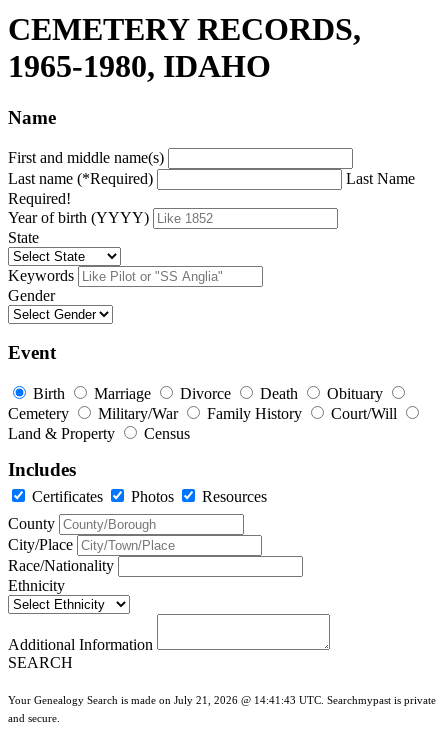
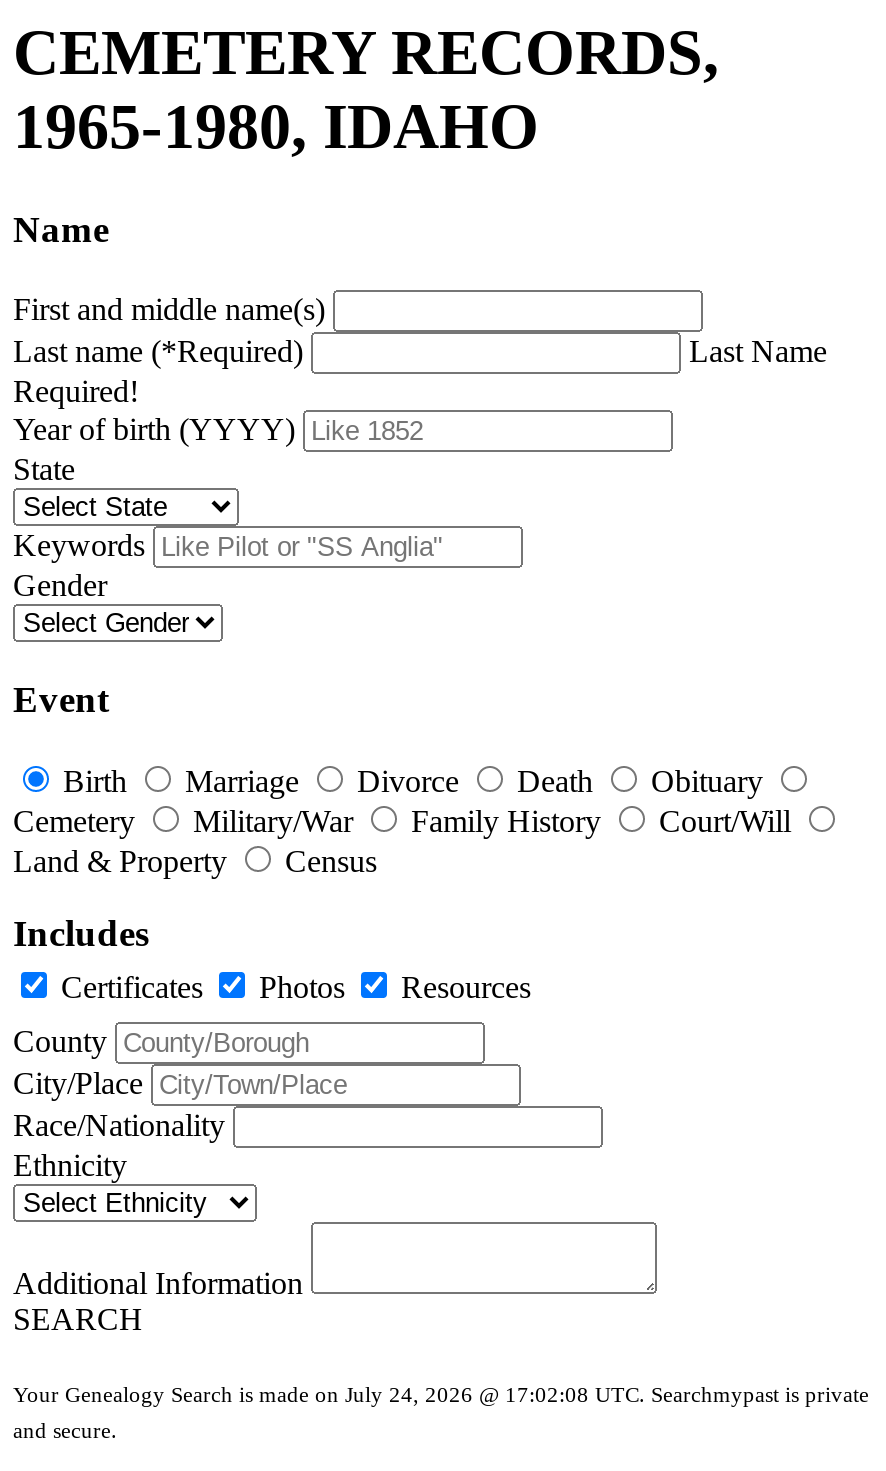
[8,694,436,706] Your Genealogy Search is made on July 21, 2026 @ 14:41:43 UTC. Searchmypast is private -> [13,1382,869,1406] Your Genealogy Search is made on July 24, 2026 @ 17:02:08 UTC. Searchmypast is private

